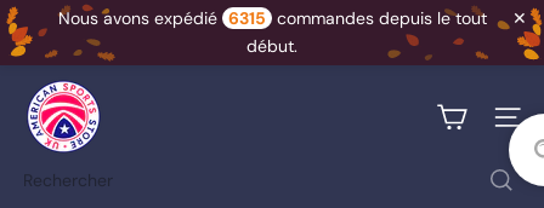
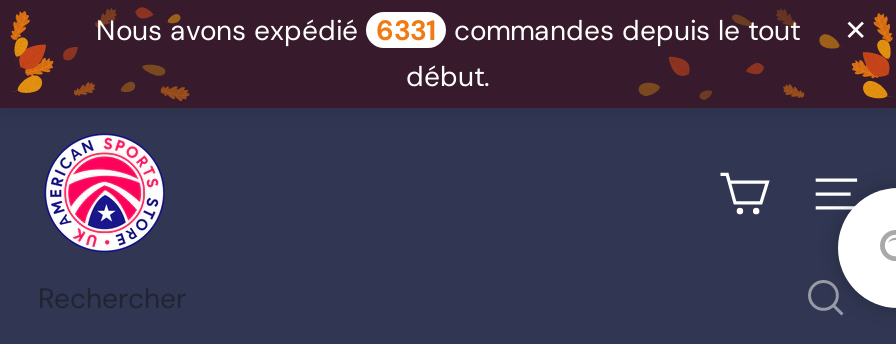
[58,7,486,29] Nous avons expédié 6315 commandes depuis le tout -> [96,12,800,48] Nous avons expédié 6331 commandes depuis le tout

